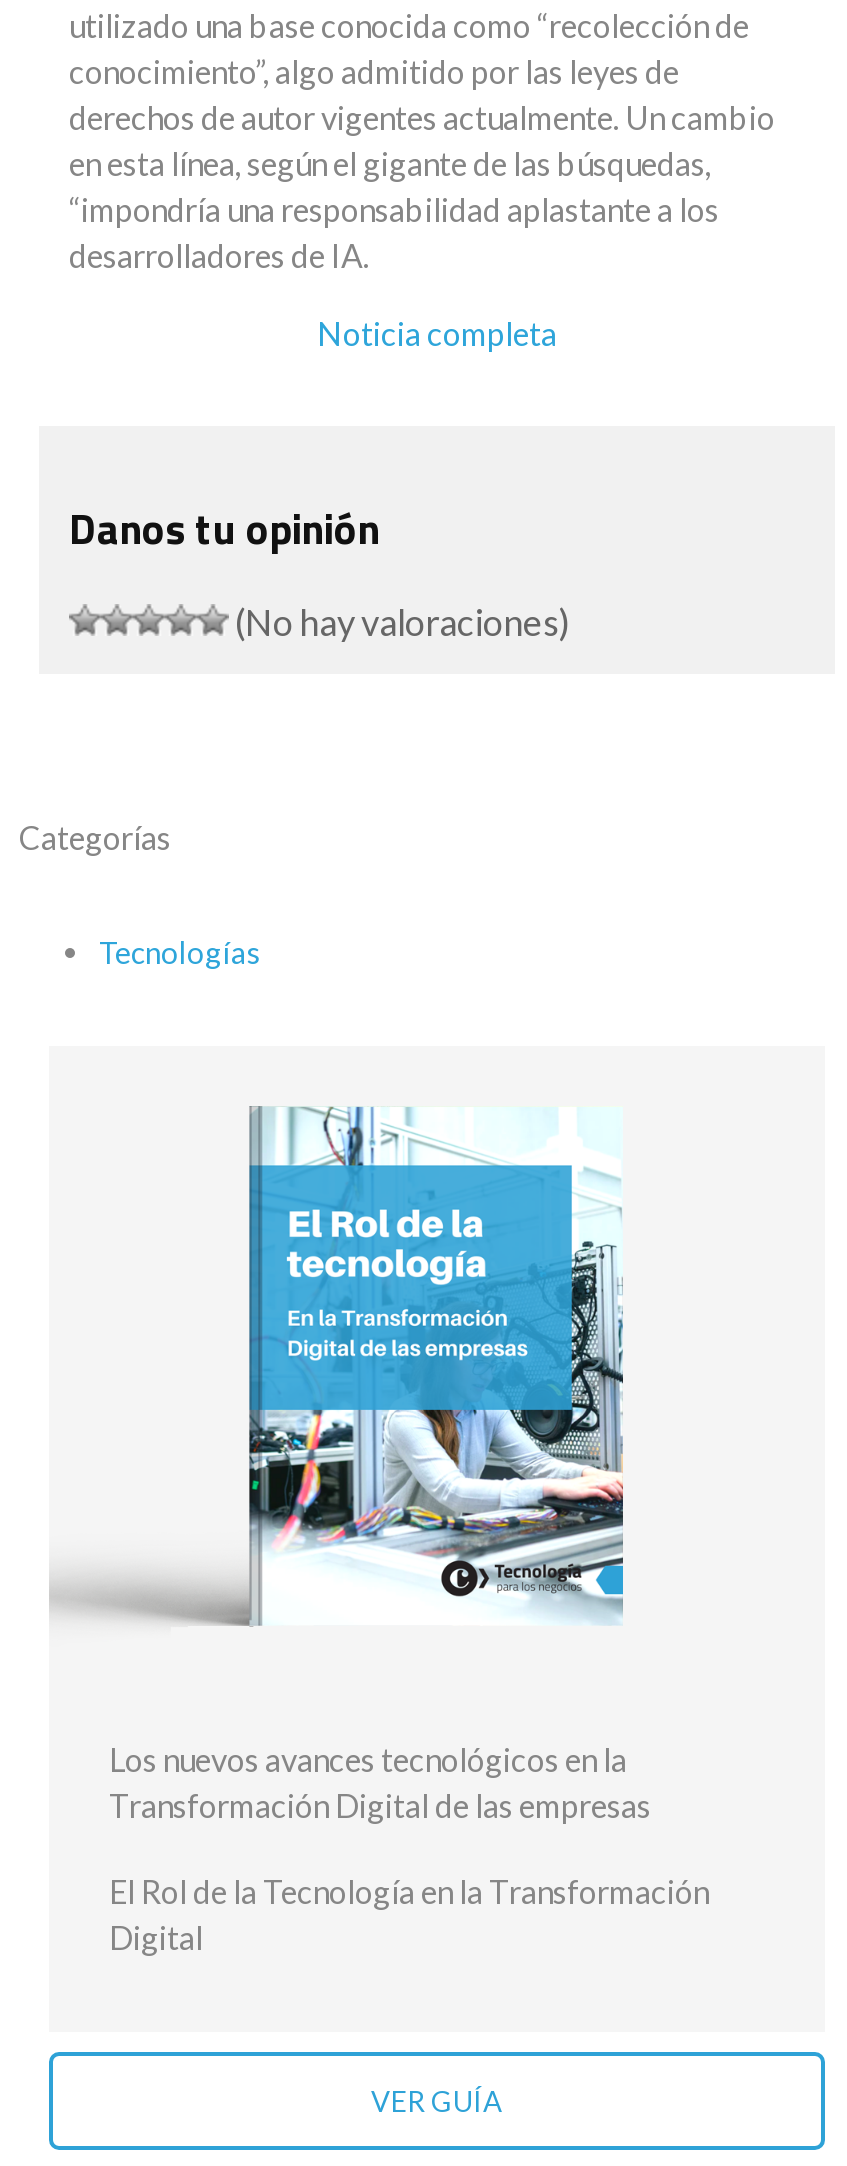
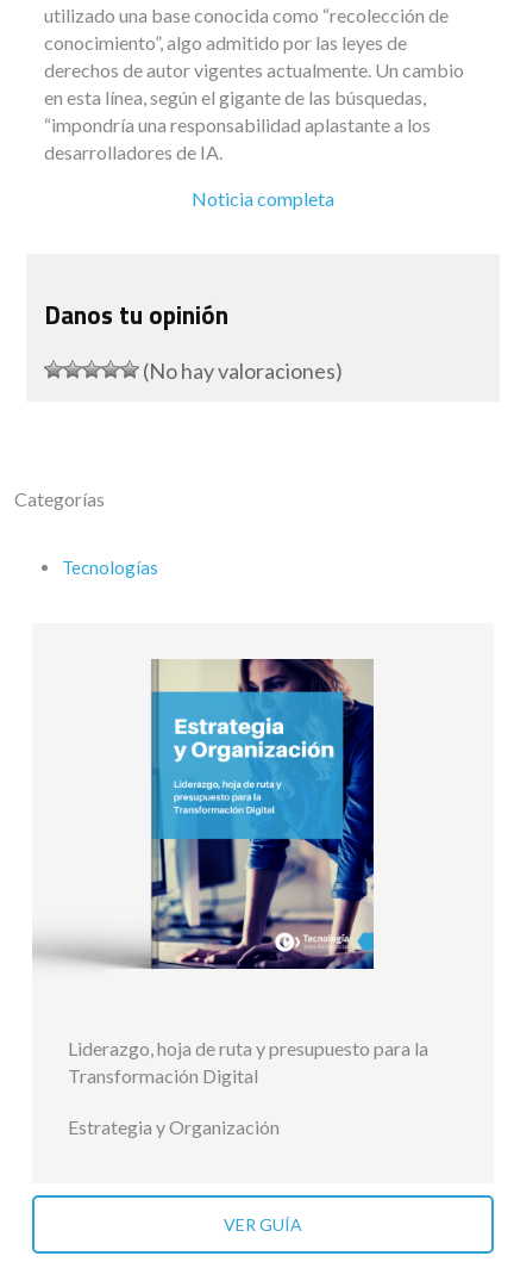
[249,1106,625,1626] [image] -> [150,658,375,970] [image]
[109,1740,651,1824] Los nuevos avances tecnológicos en la | Transformación Digital de las empresas -> [68,1037,428,1087] Liderazgo, hoja de ruta y presupuesto para la | Transformación Digital
[109,1872,709,1956] El Rol de la Tecnología en la Transformación | Digital -> [68,1115,280,1138] Estrategia y Organización

